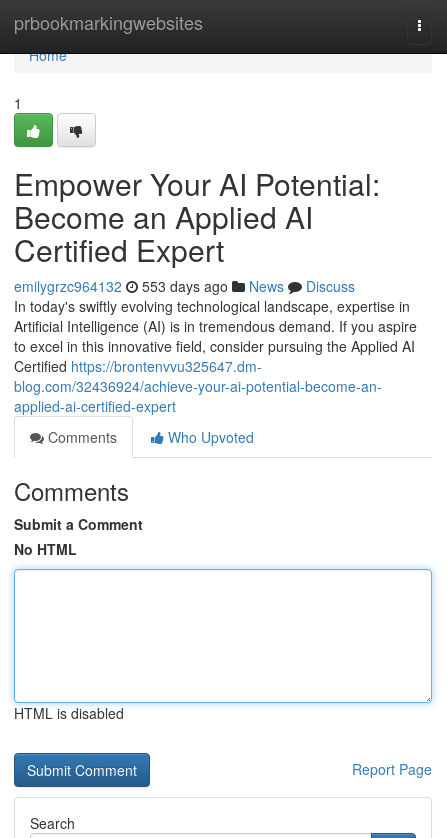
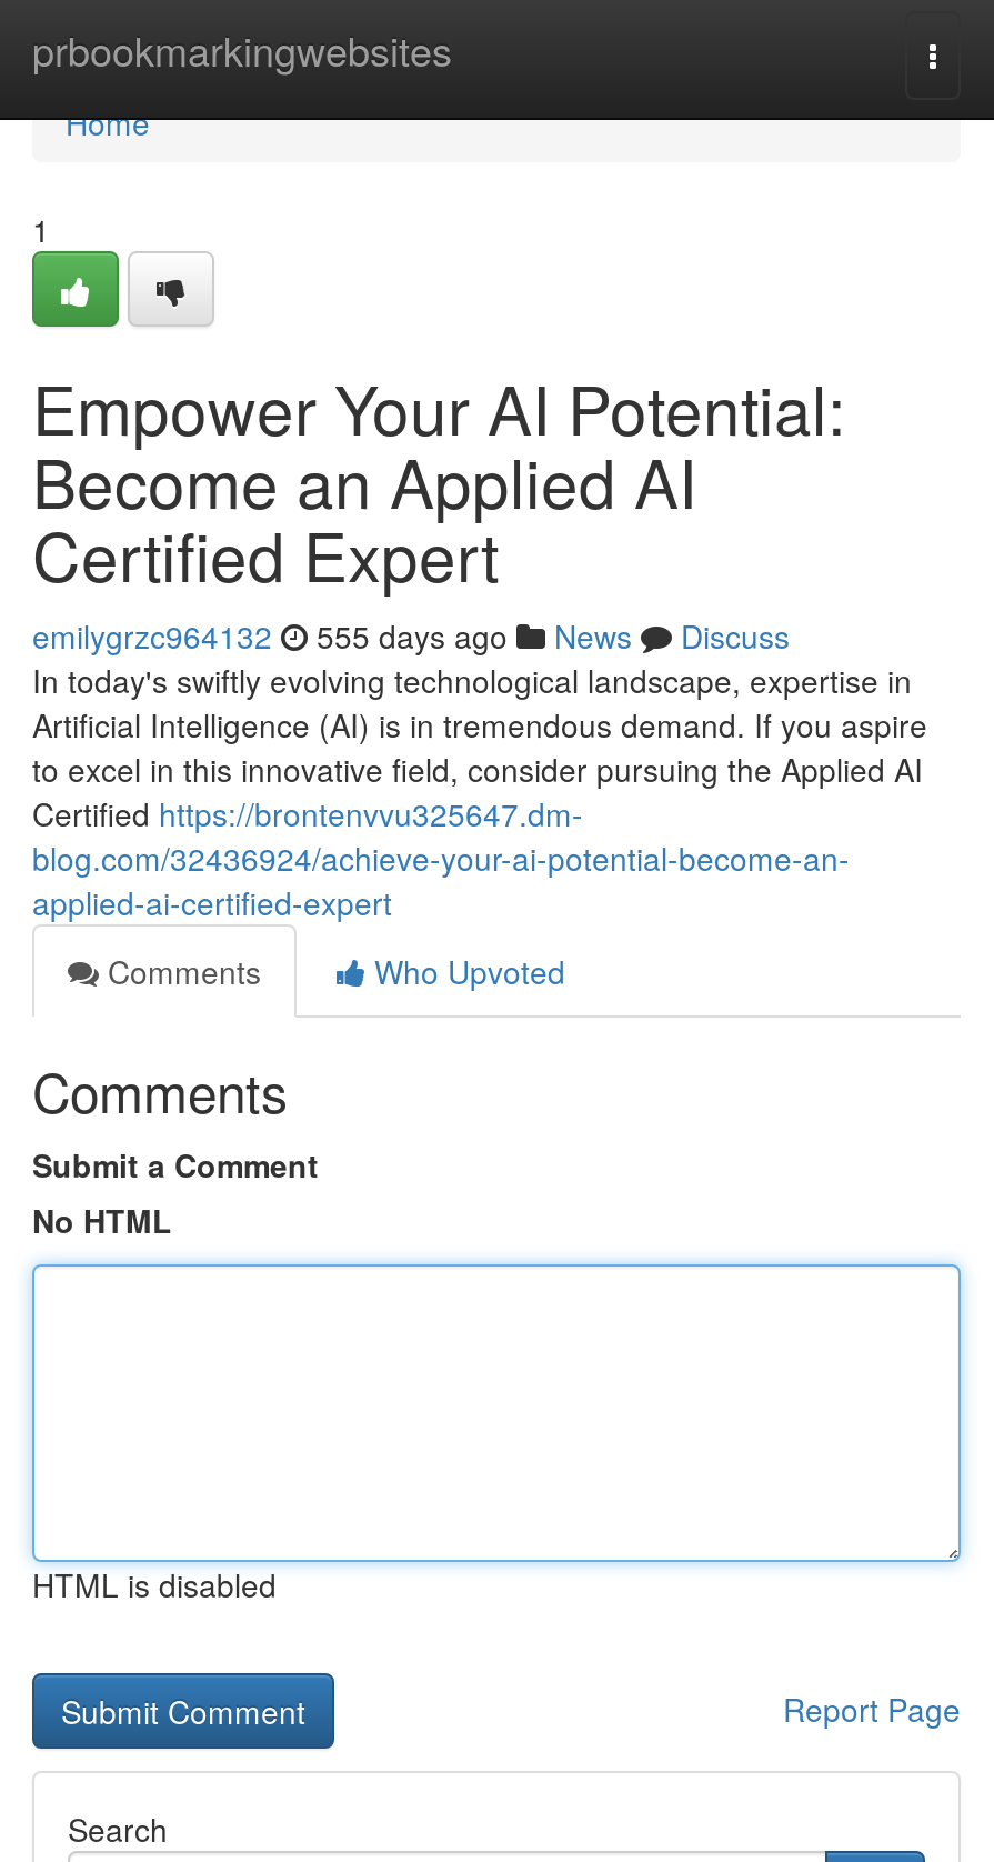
[14,276,355,296] emilygrzc964132 553 days ago News Discuss -> [32,613,790,658] emilygrzc964132 555 days ago News Discuss

